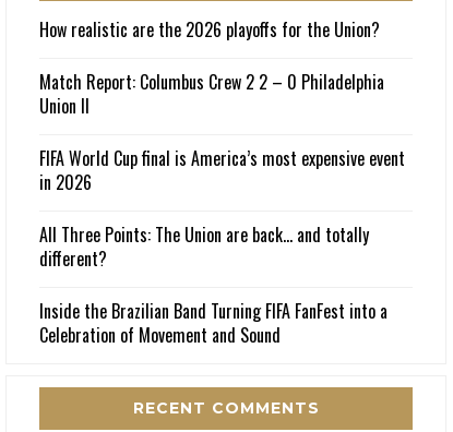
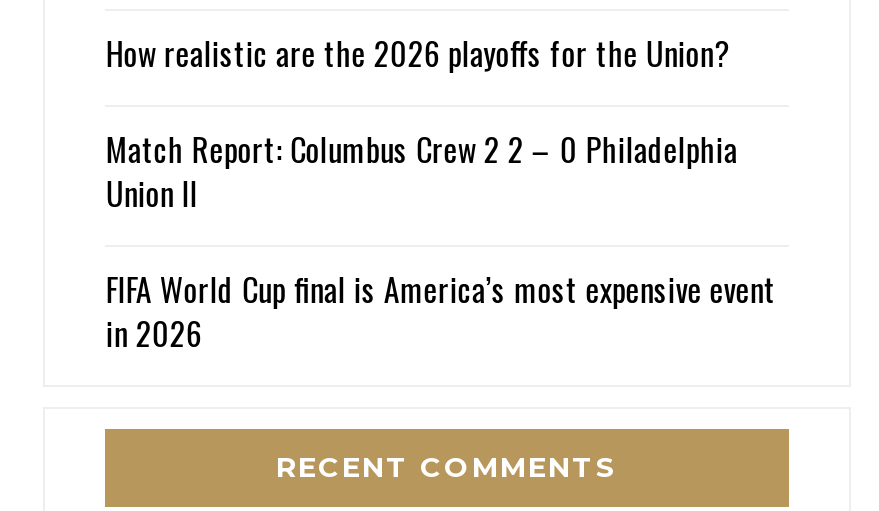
[40,222,388,348] All Three Points: The Union are back… and totally | different? | Inside the Brazilian Band Turning FIFA FanFest into a | Celebration of Movement and Sound -> none

